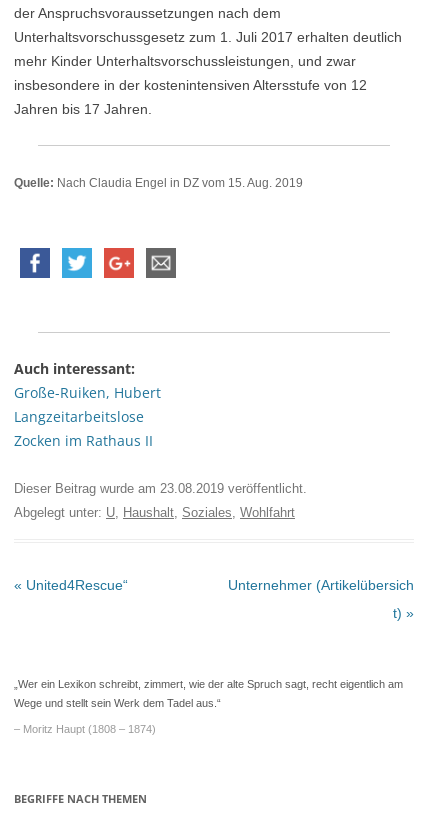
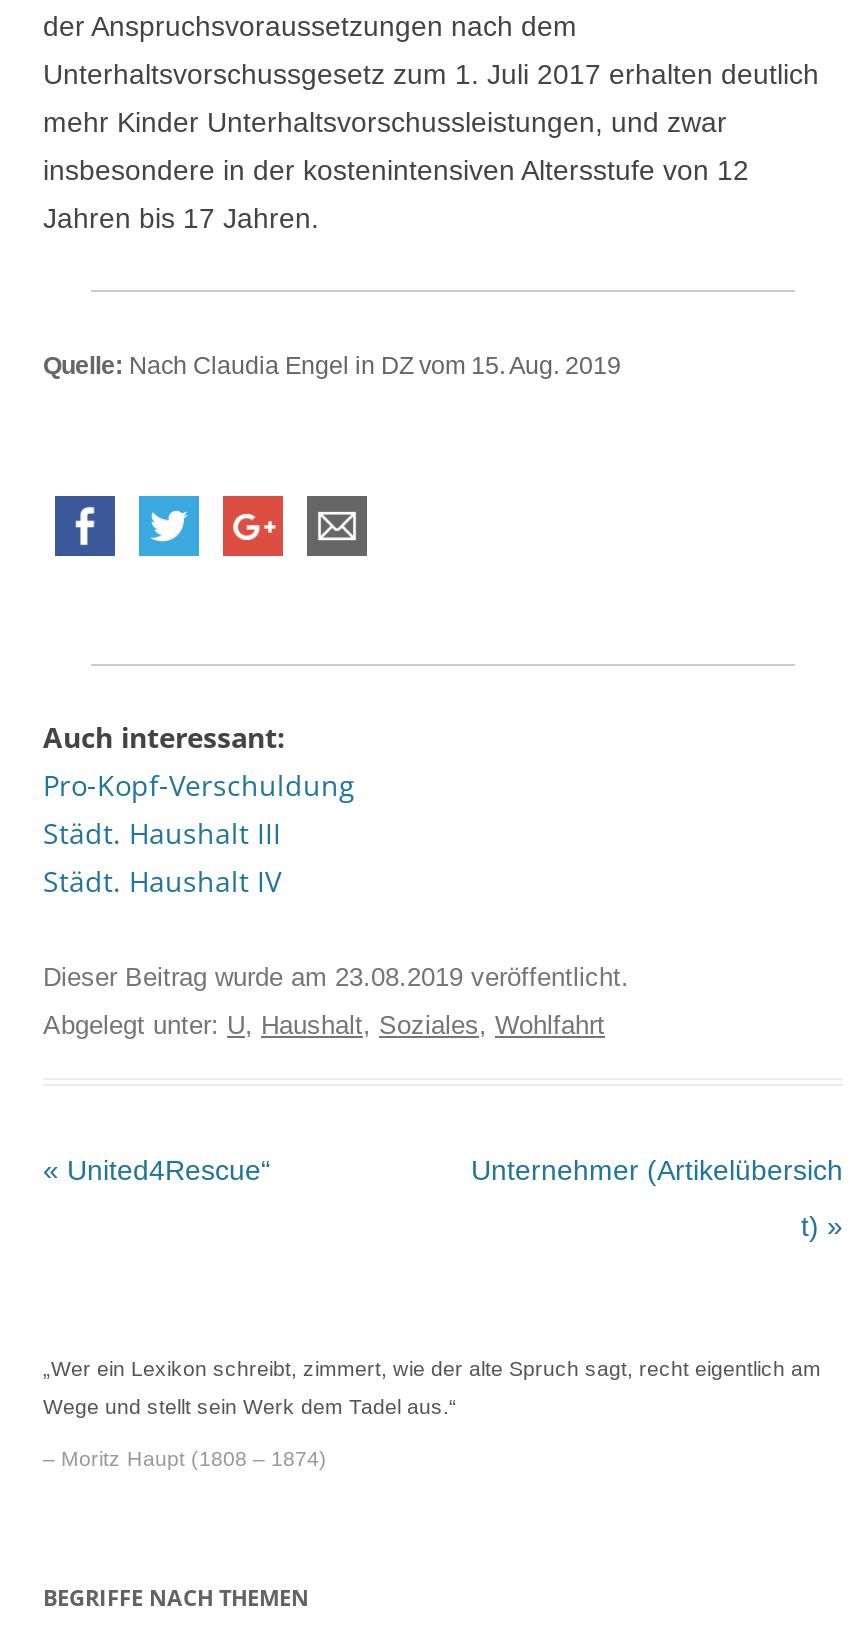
[14,383,161,450] Große-Ruiken, Hubert | Langzeitarbeitslose | Zocken im Rathaus II -> [43,765,355,899] Pro-Kopf-Verschuldung | Städt. Haushalt III | Städt. Haushalt IV

